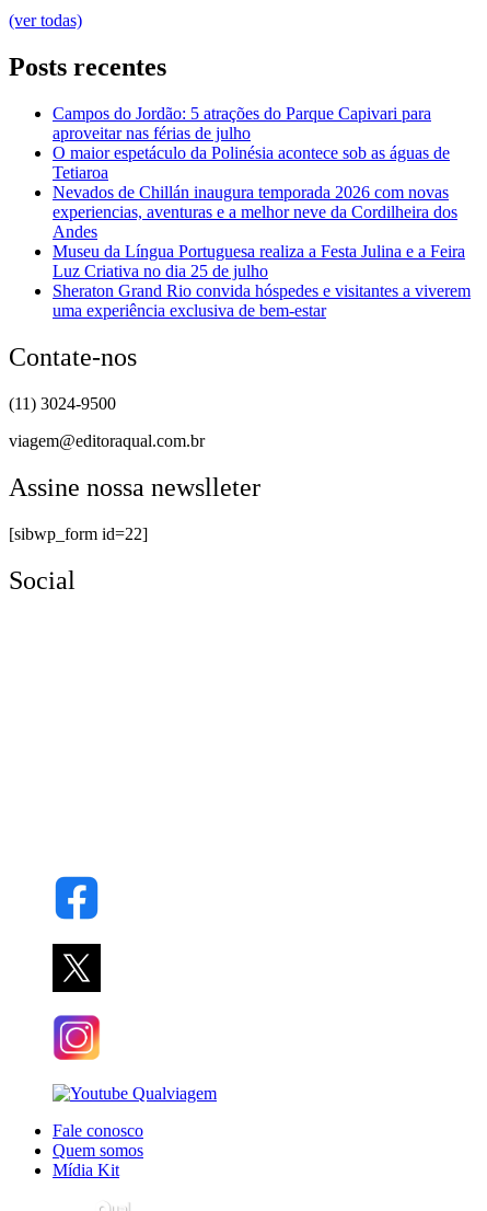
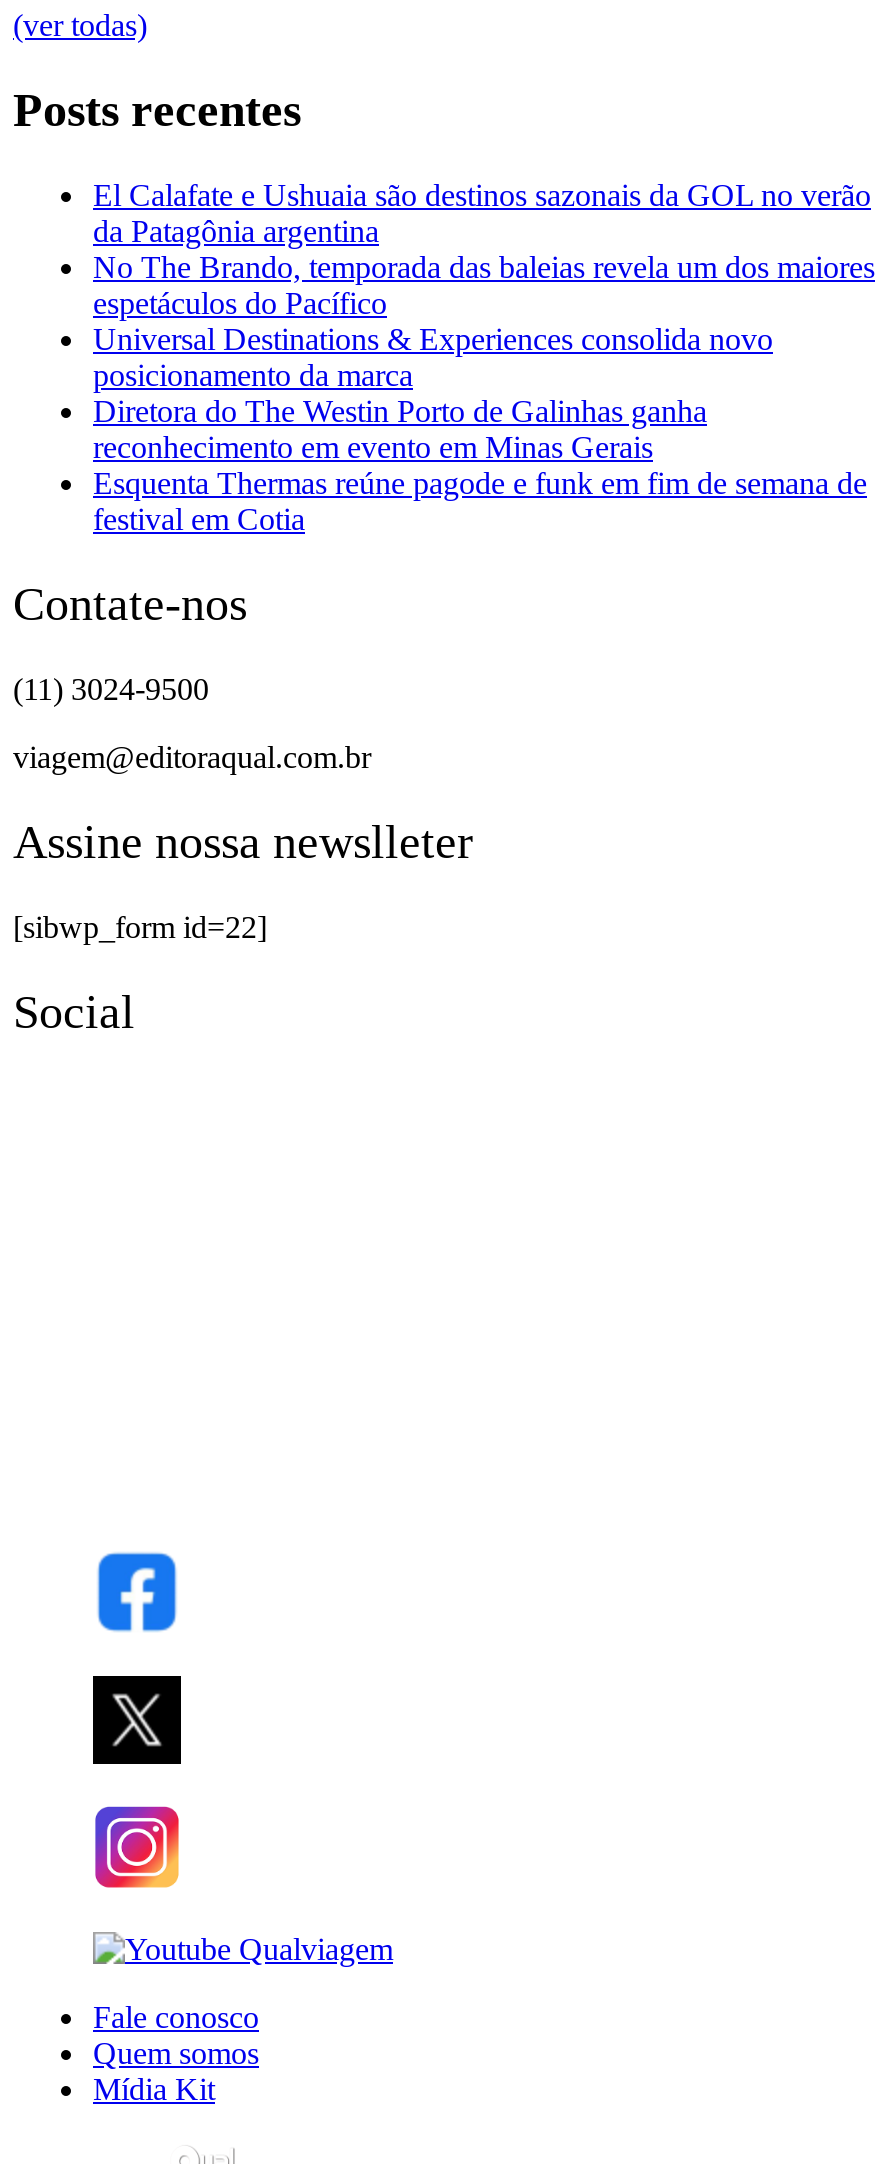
[53,104,471,320] Campos do Jordão: 5 atrações do Parque Capivari para | aproveitar nas férias de julho | O maior espetáculo da Polinésia acontece sob as águas de | Tetiaroa | Nevados de Chillán inaugura temporada 2026 com novas | experiencias, aventuras e a melhor neve da Cordilheira dos | Andes | Museu da Língua Portuguesa realiza a Festa Julina e a Feira | Luz Criativa no dia 25 de julho | Sheraton Grand Rio convida hóspedes e visitantes a viverem | uma experiência exclusiva de bem-estar -> [93,178,875,536] El Calafate e Ushuaia são destinos sazonais da GOL no verão | da Patagônia argentina | No The Brando, temporada das baleias revela um dos maiores | espetáculos do Pacífico | Universal Destinations & Experiences consolida novo | posicionamento da marca | Diretora do The Westin Porto de Galinhas ganha | reconhecimento em evento em Minas Gerais | Esquenta Thermas reúne pagode e funk em fim de semana de | festival em Cotia

